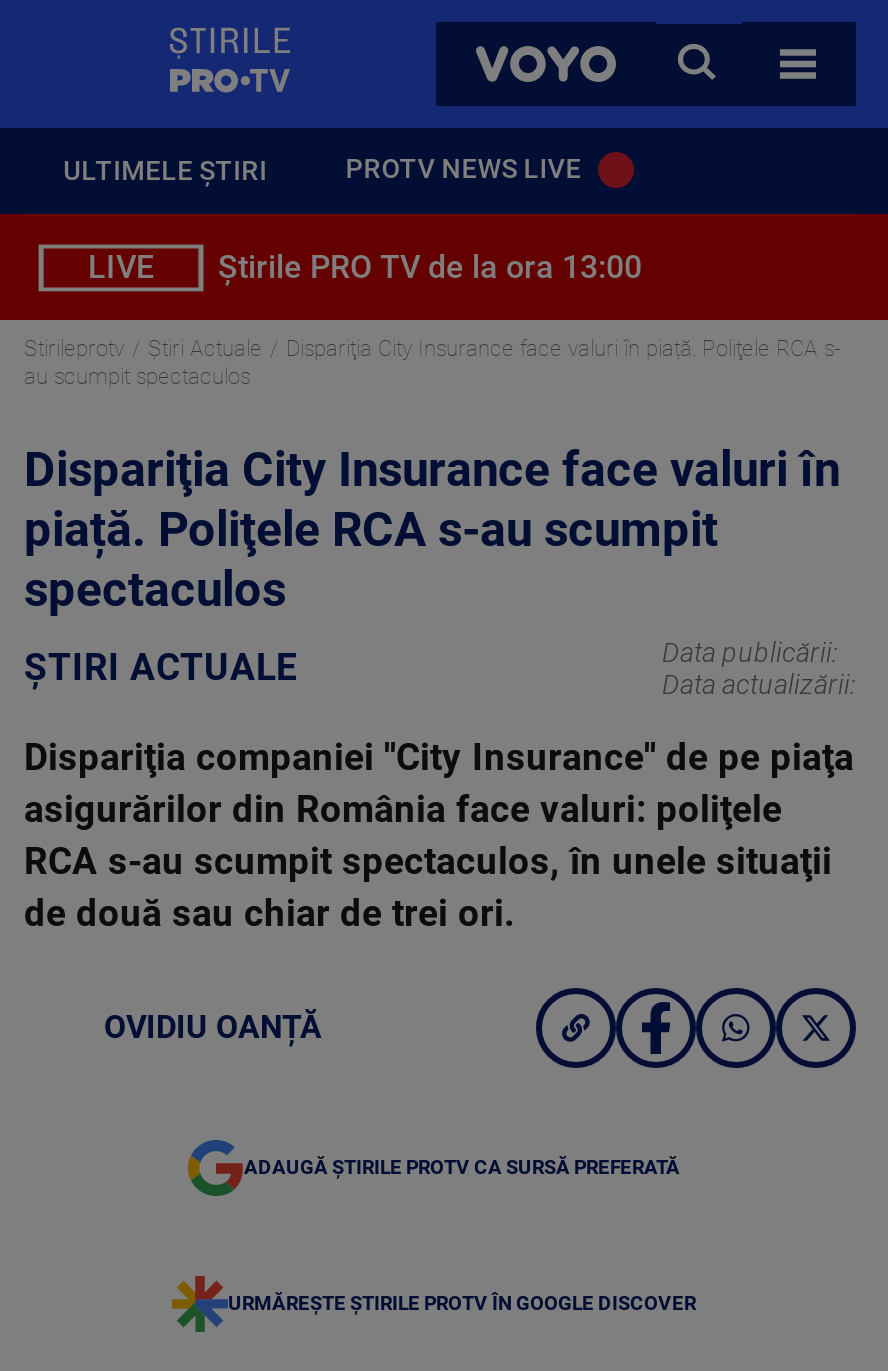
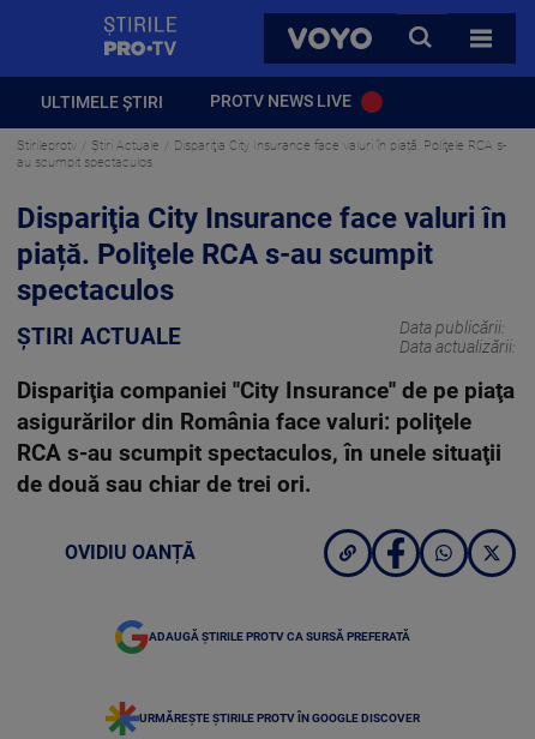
[88,248,642,286] LIVE | Știrile PRO TV de la ora 13:00 -> none

